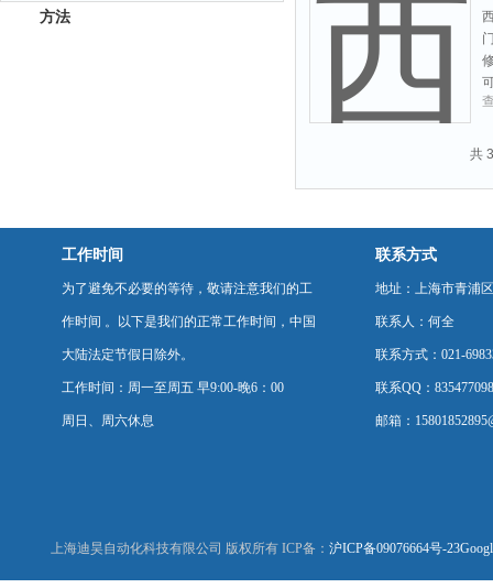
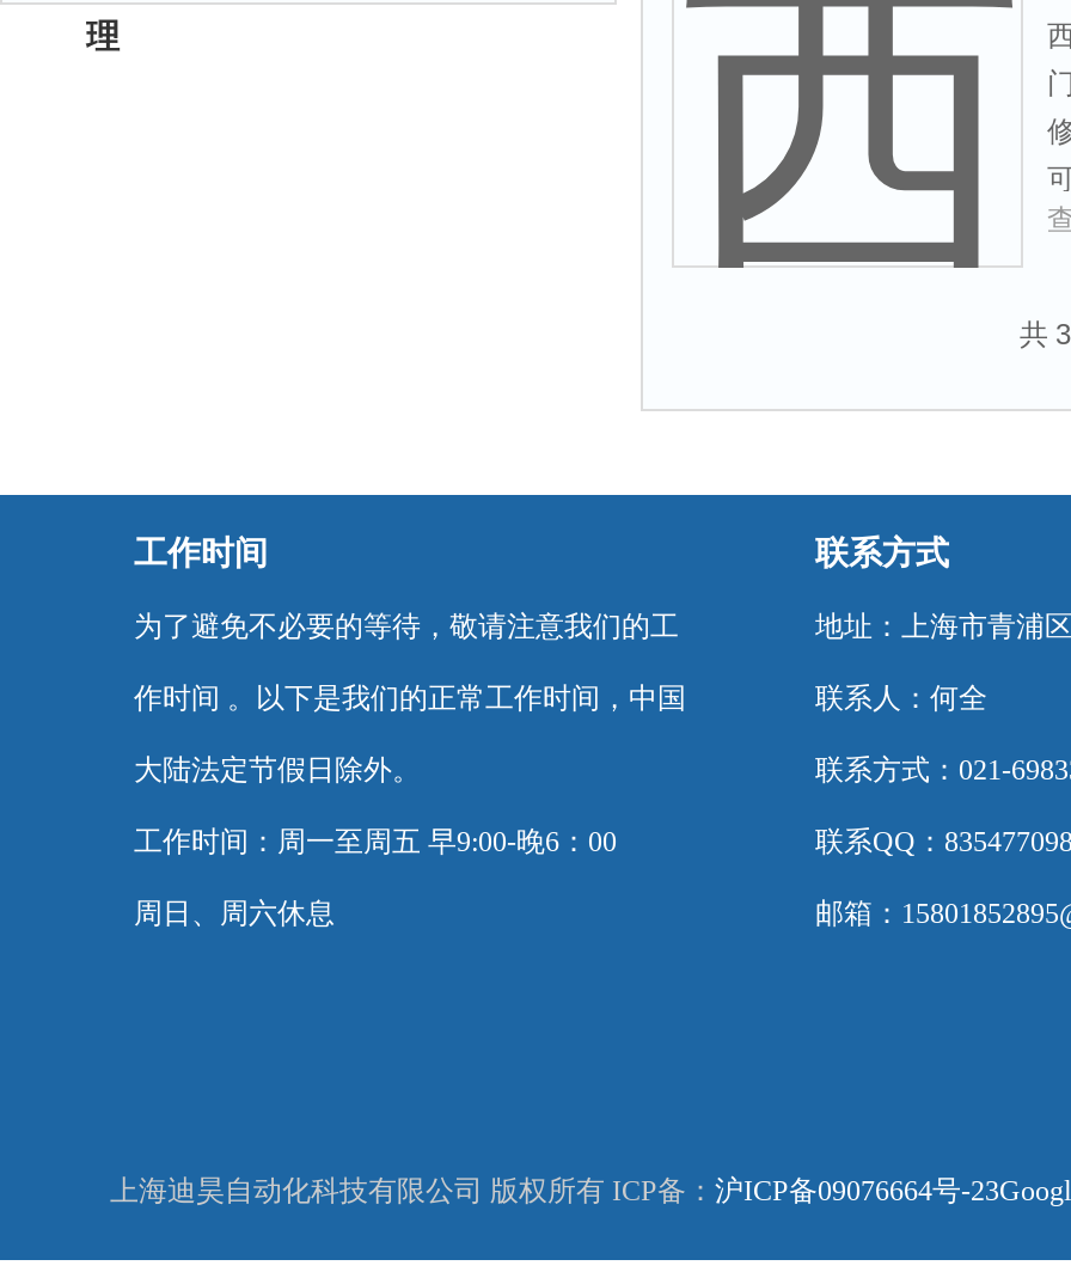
[40,9,70,25] 方法 -> [86,19,120,55] 理

